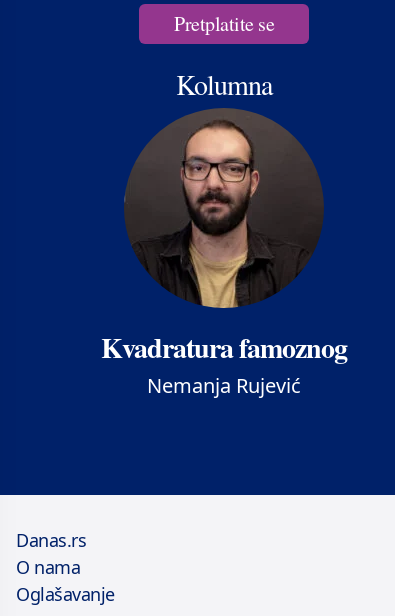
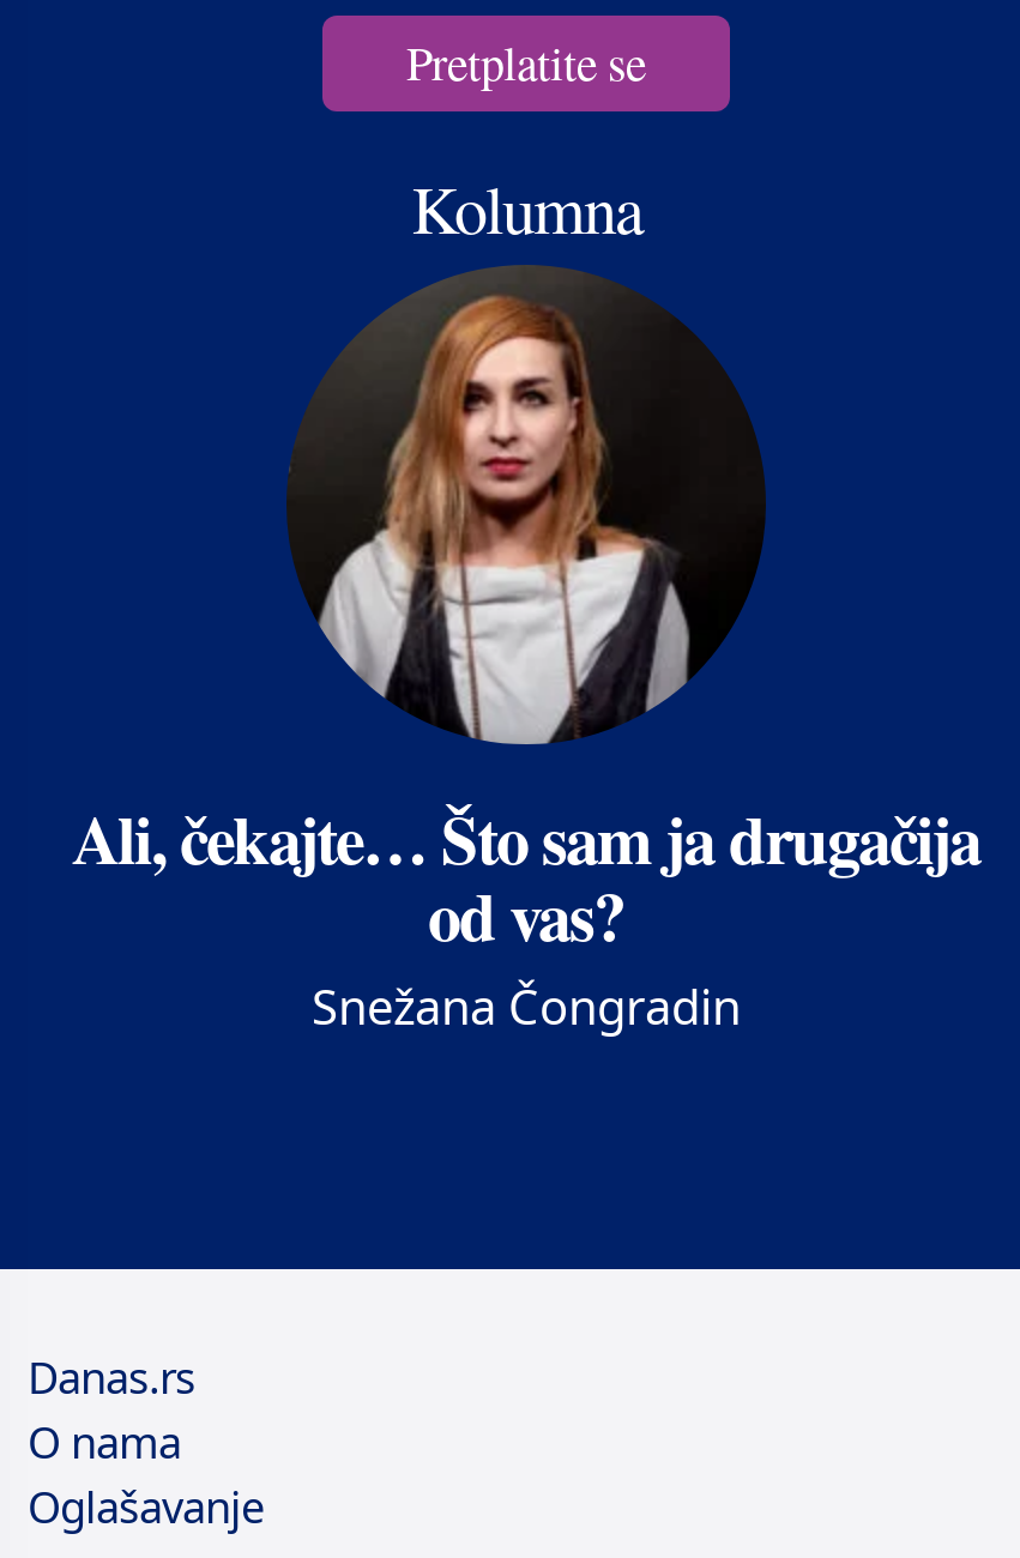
[101,115,347,399] [image] | Kvadratura famoznog | Nemanja Rujević -> [72,283,980,1037] [image] | Ali, čekajte… Što sam ja drugačija | od vas? | Snežana Čongradin

